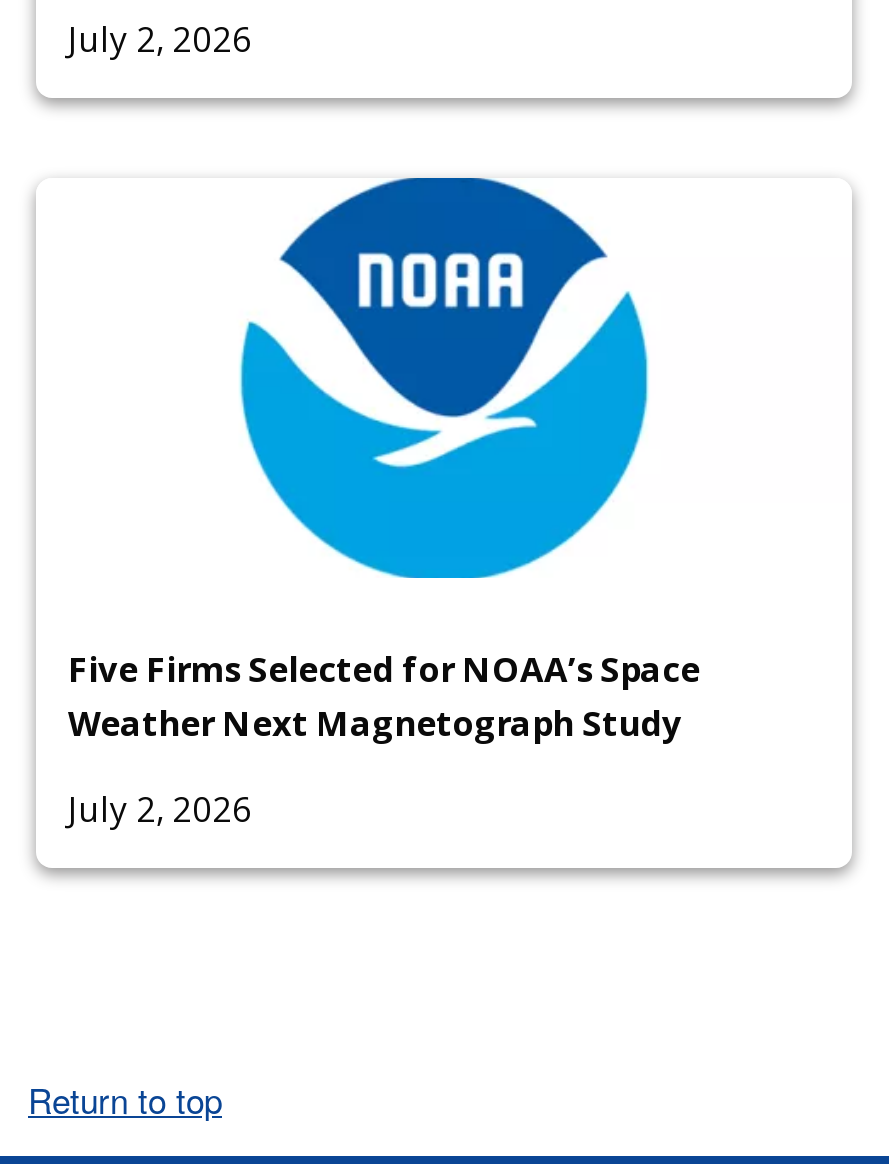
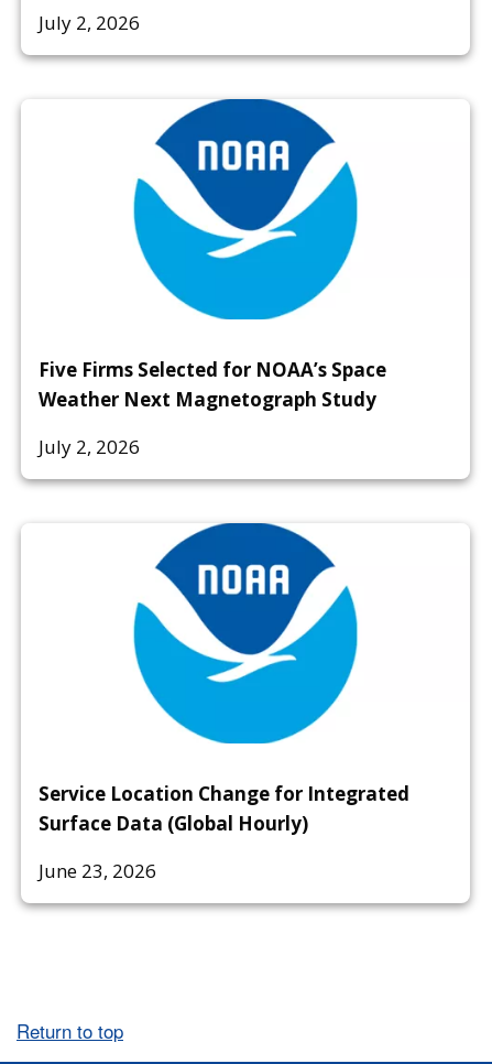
none -> [39,781,409,883] Service Location Change for Integrated | Surface Data (Global Hourly) | June 23, 2026

